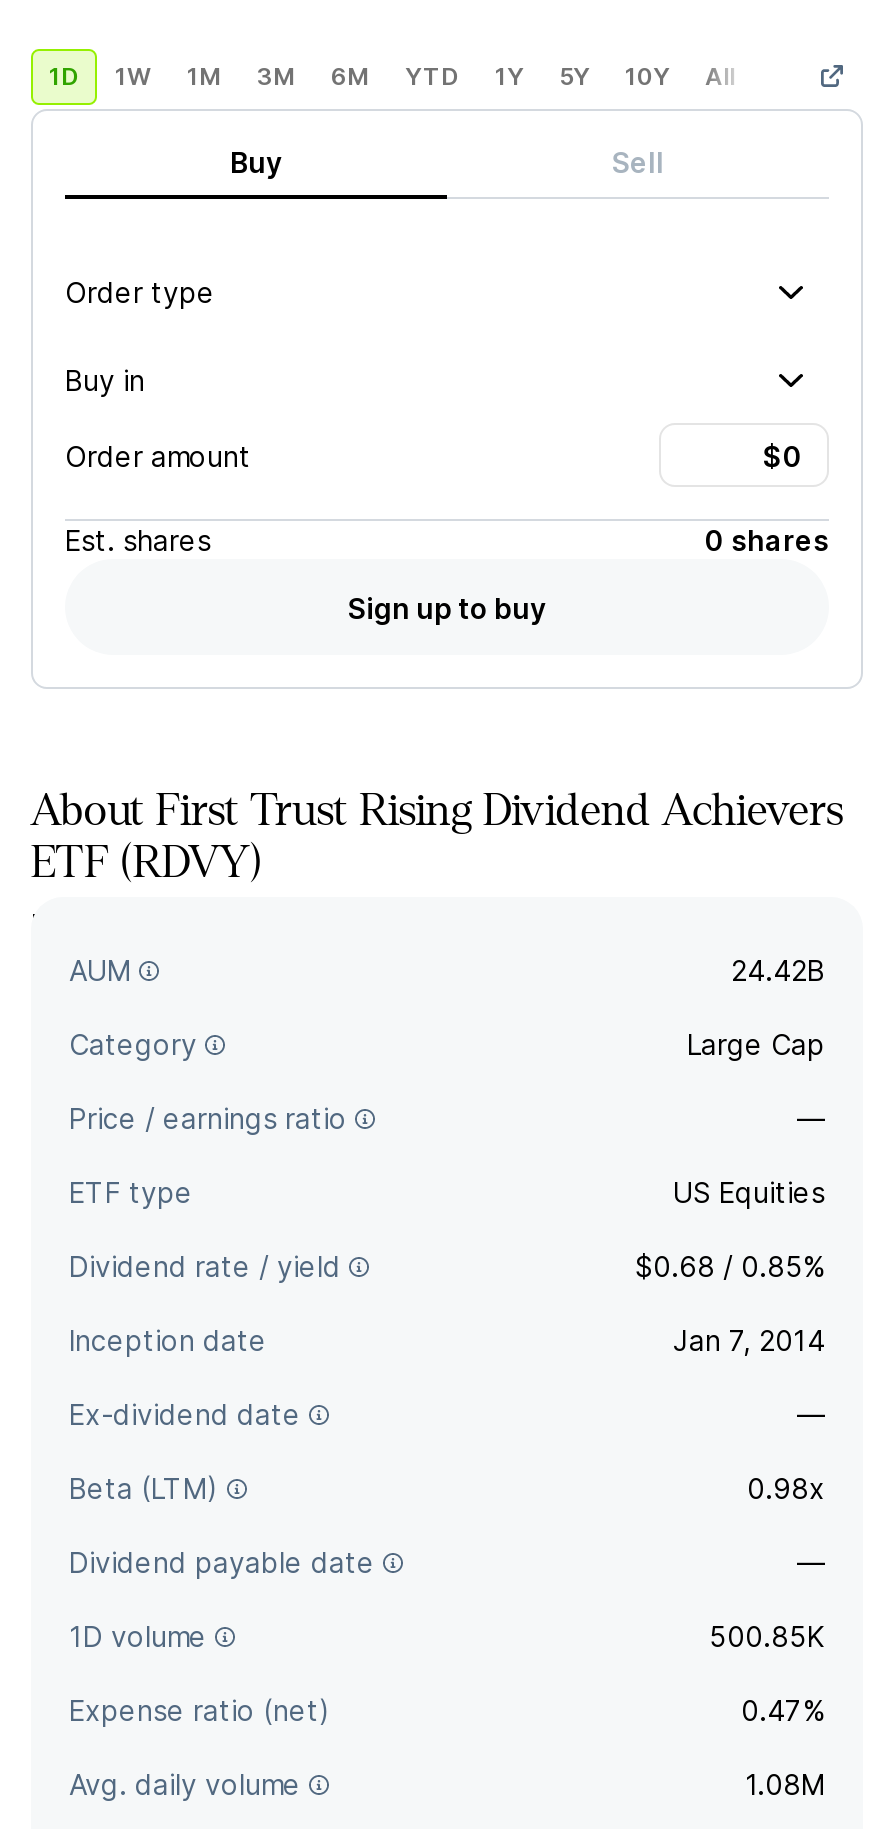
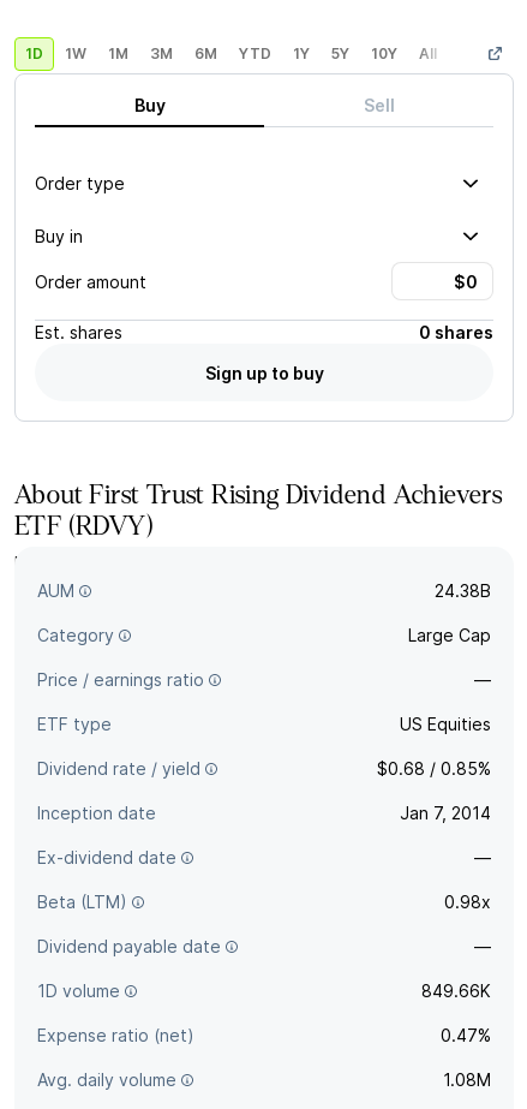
[731,953,825,987] 24.42B -> [435,580,491,601] 24.38B
[709,1619,825,1653] 500.85K -> [421,980,491,1001] 849.66K

